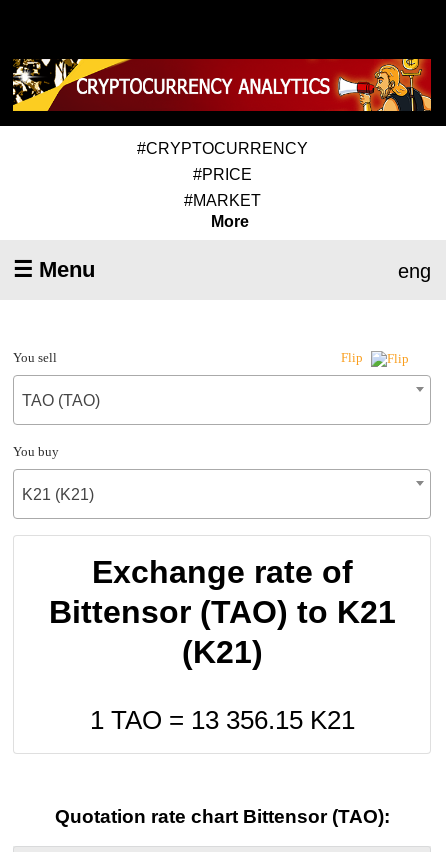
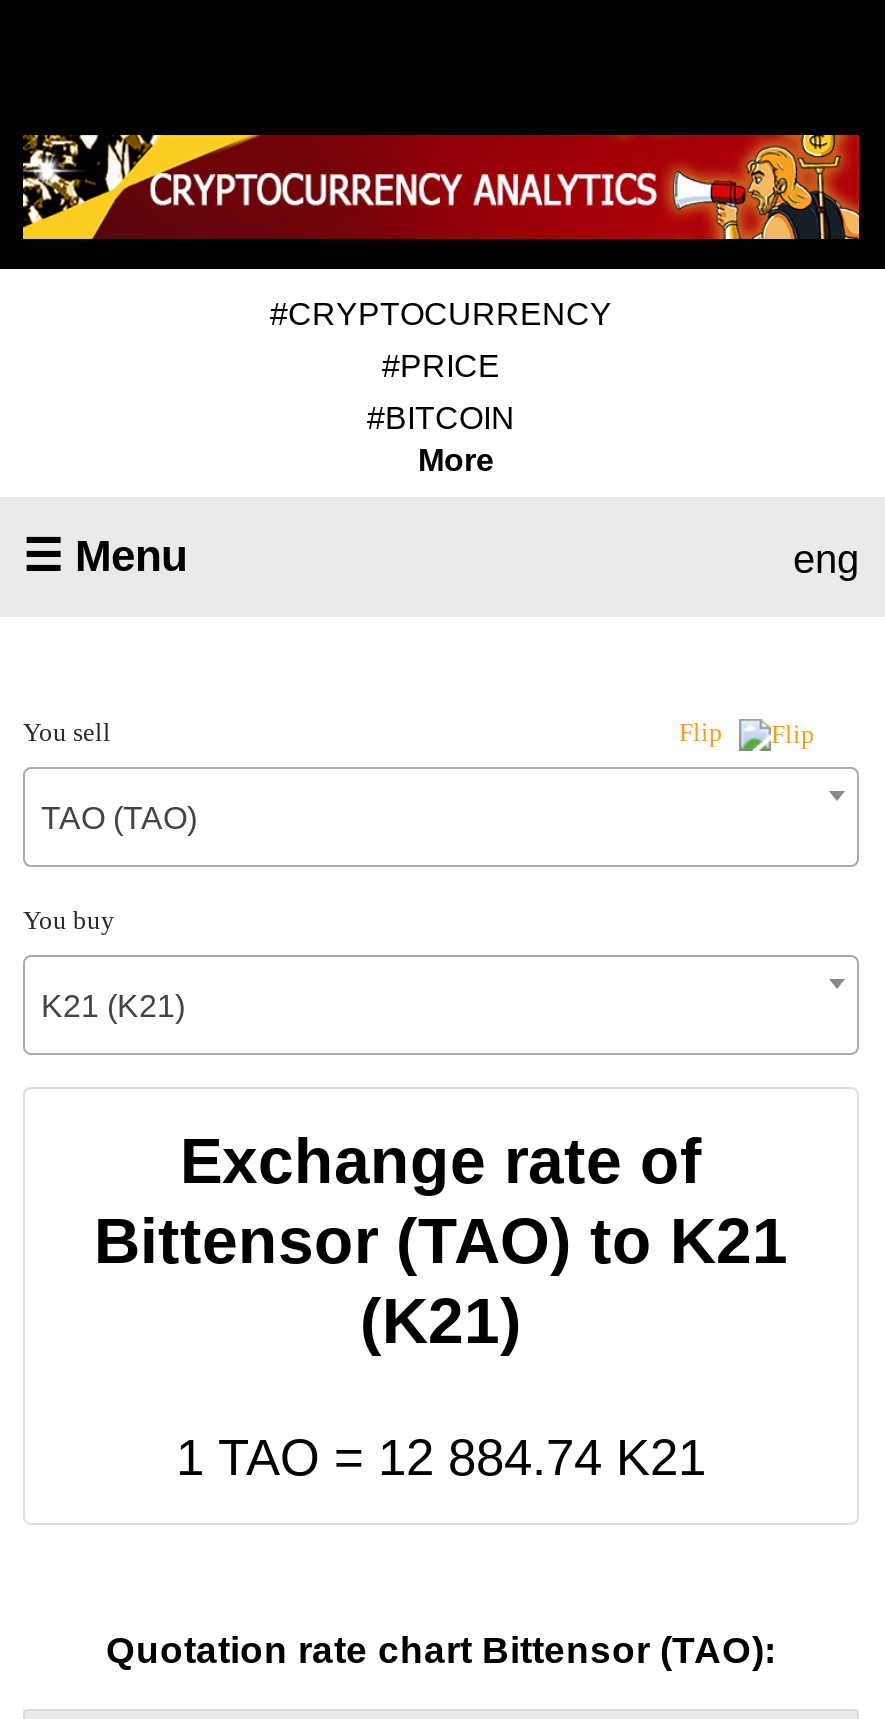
[183,192,260,209] #MARKET -> [367,400,515,434] #BITCOIN
[89,706,354,734] 1 TAO = 13 356.15 K21 -> [176,1428,706,1484] 1 TAO = 12 884.74 K21

